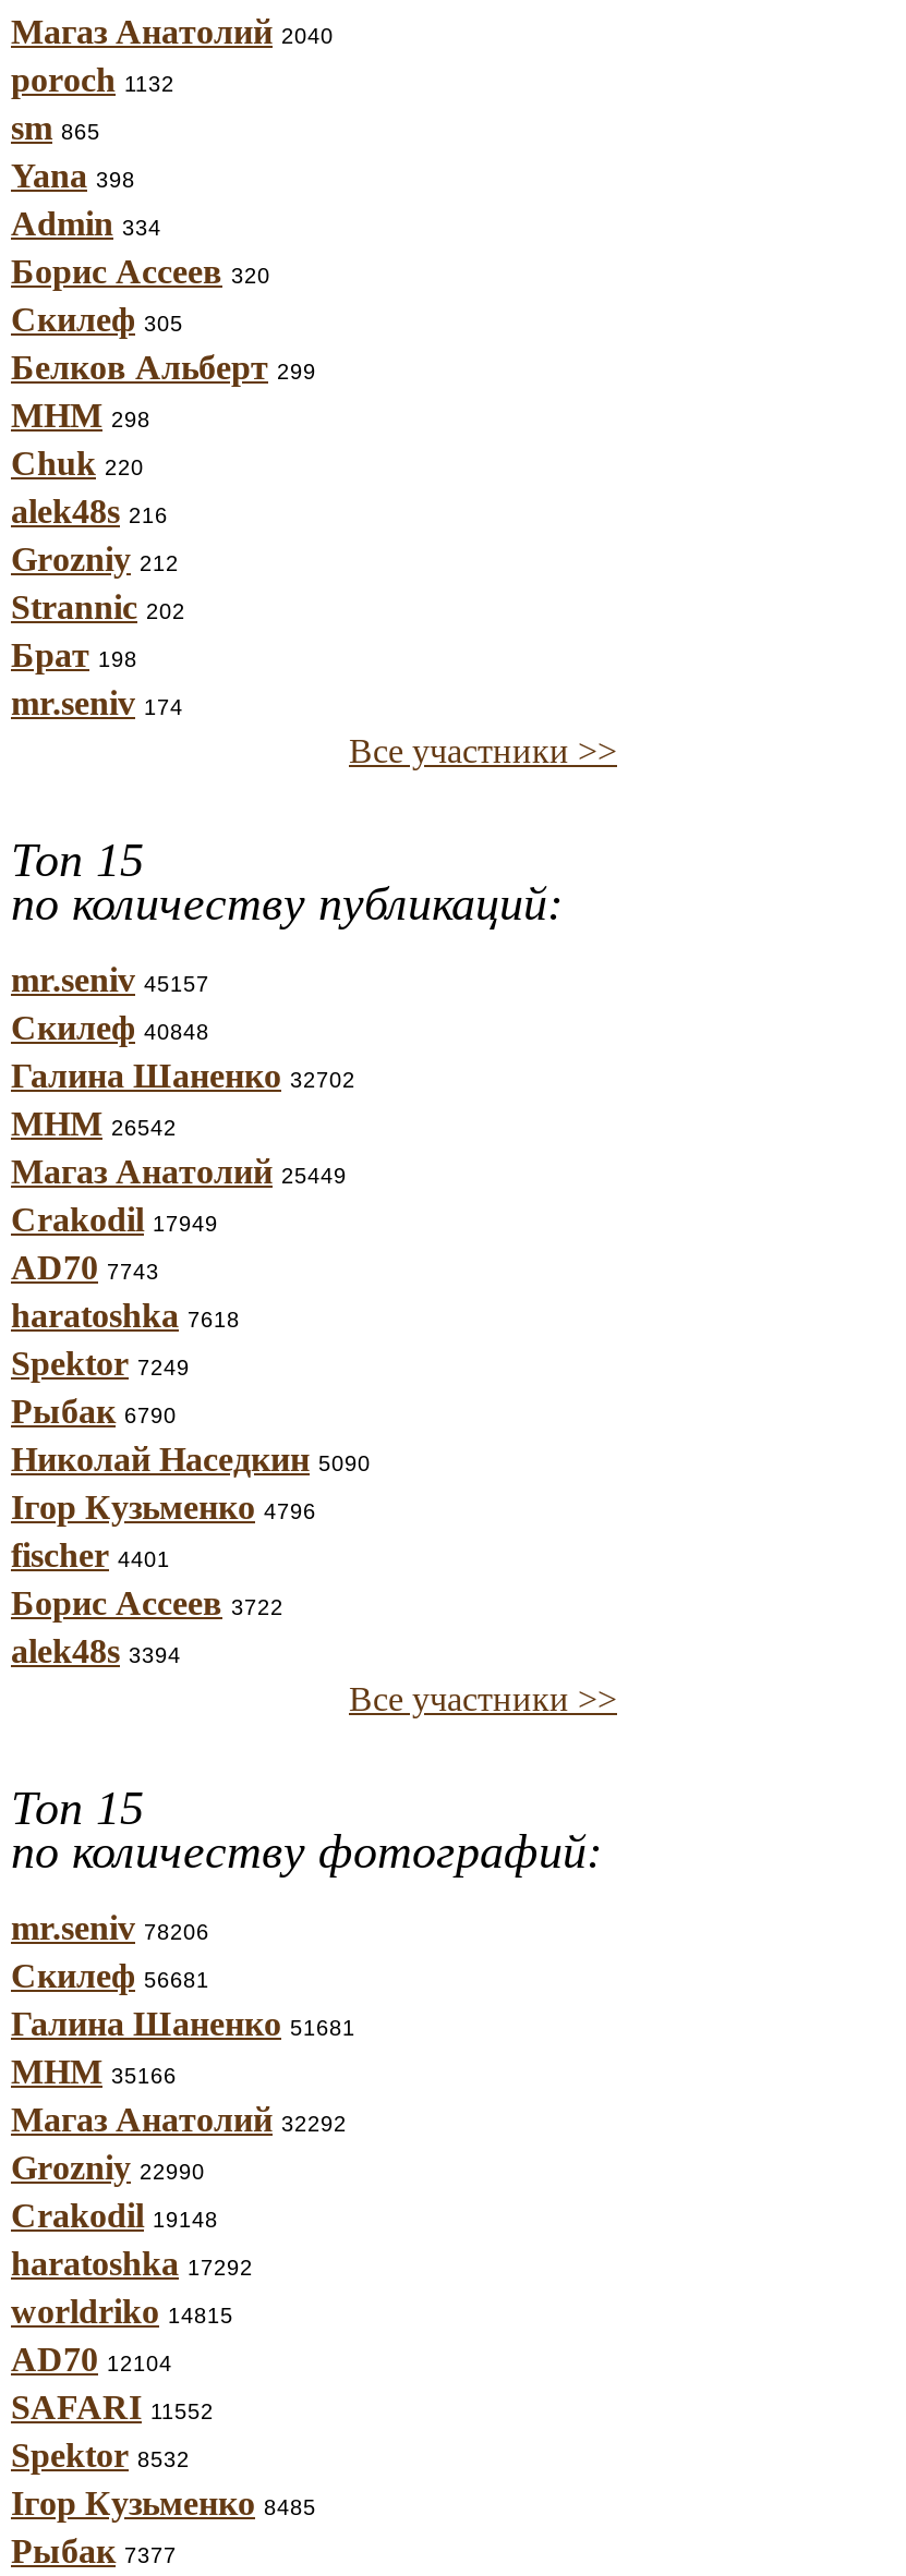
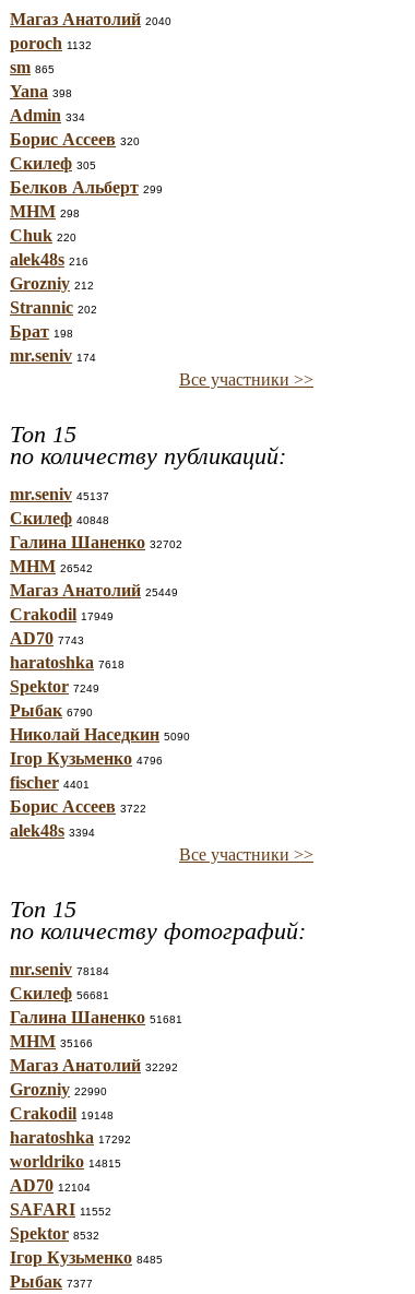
[11,961,209,998] mr.seniv 45157 -> [10,485,109,503] mr.seniv 45137
[11,1909,209,1946] mr.seniv 78206 -> [10,960,109,978] mr.seniv 78184

